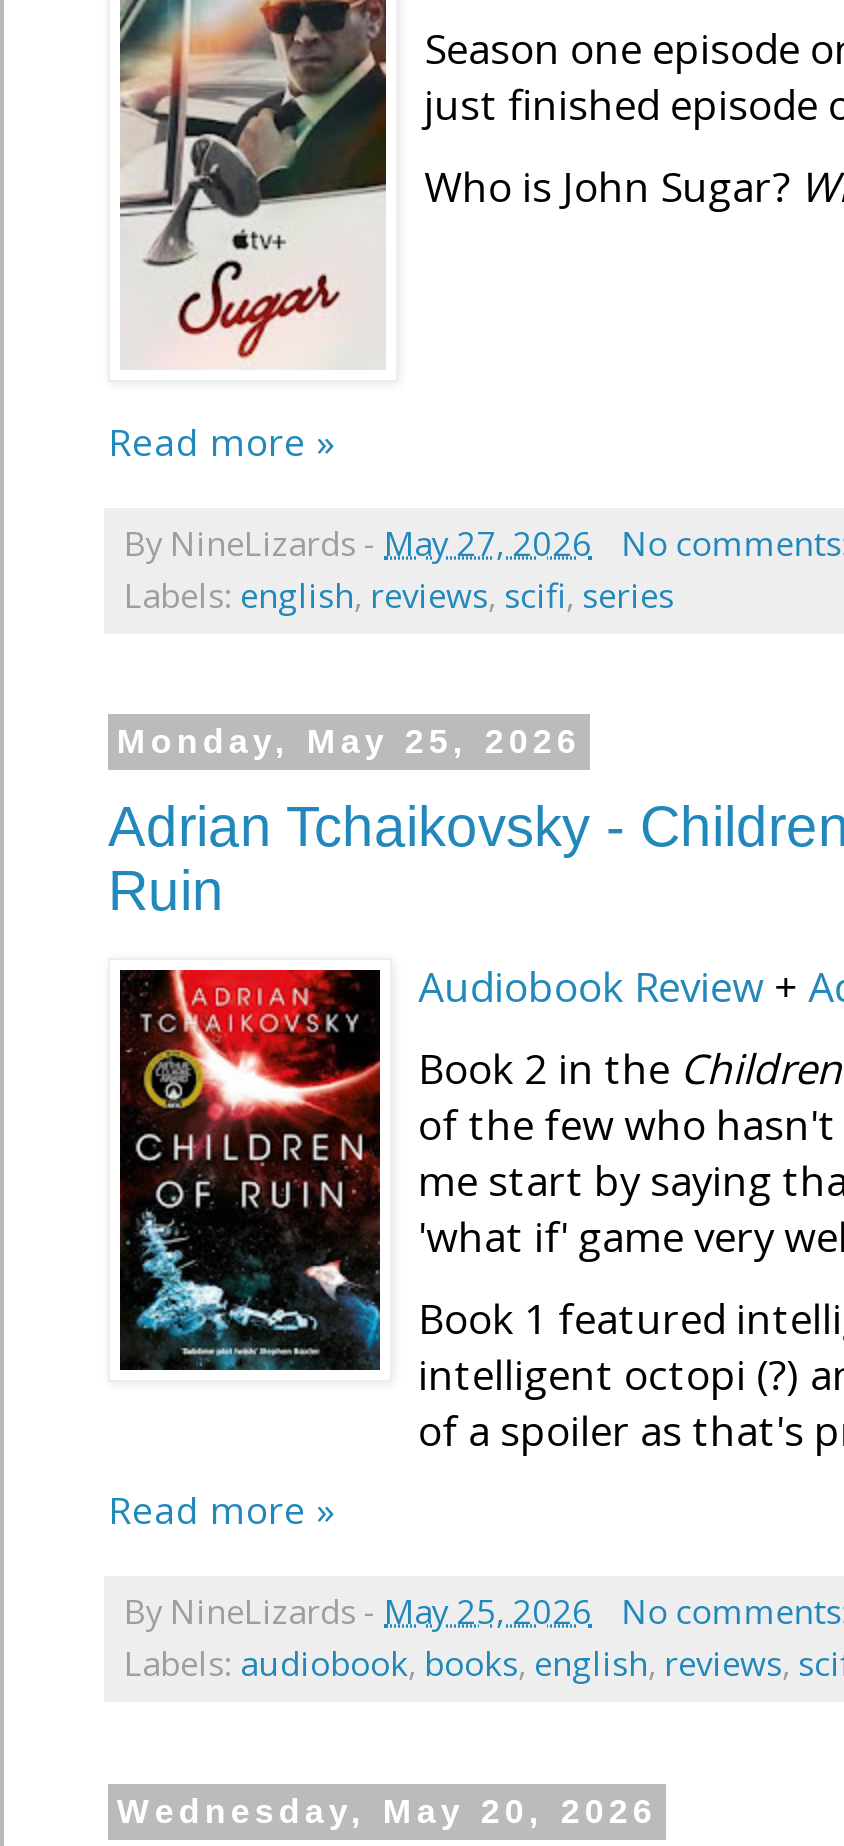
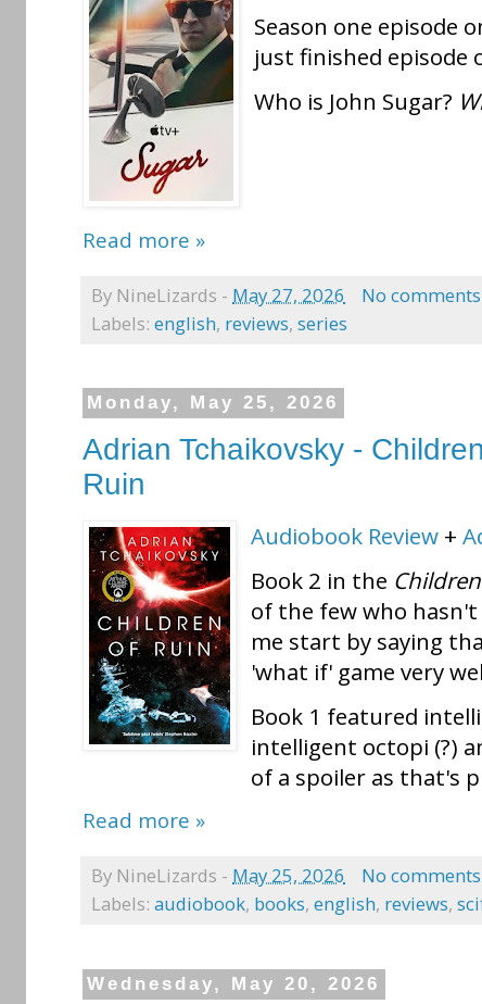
[124,572,674,618] Labels: english, reviews, scifi, series -> [91,311,347,336] Labels: english, reviews, series

